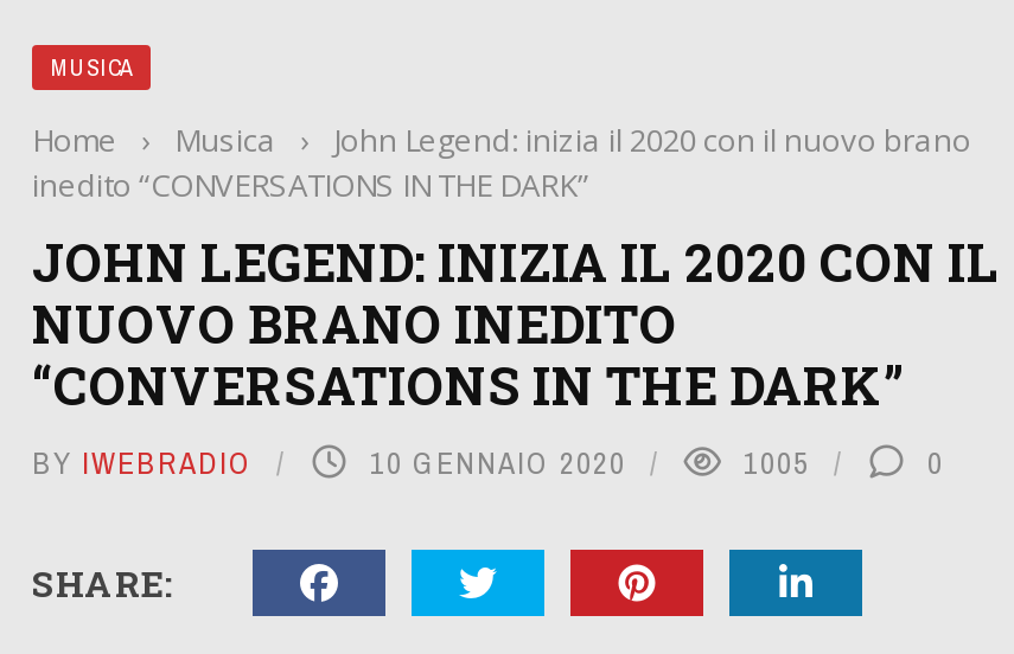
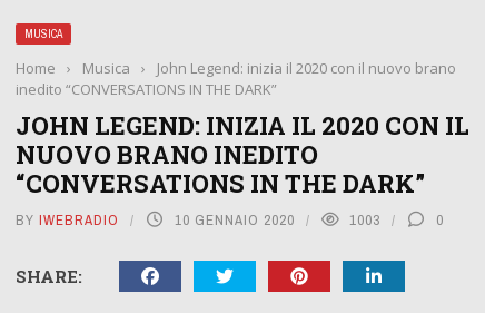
[744,443,810,484] 1005 -> [349,211,380,230] 1003

